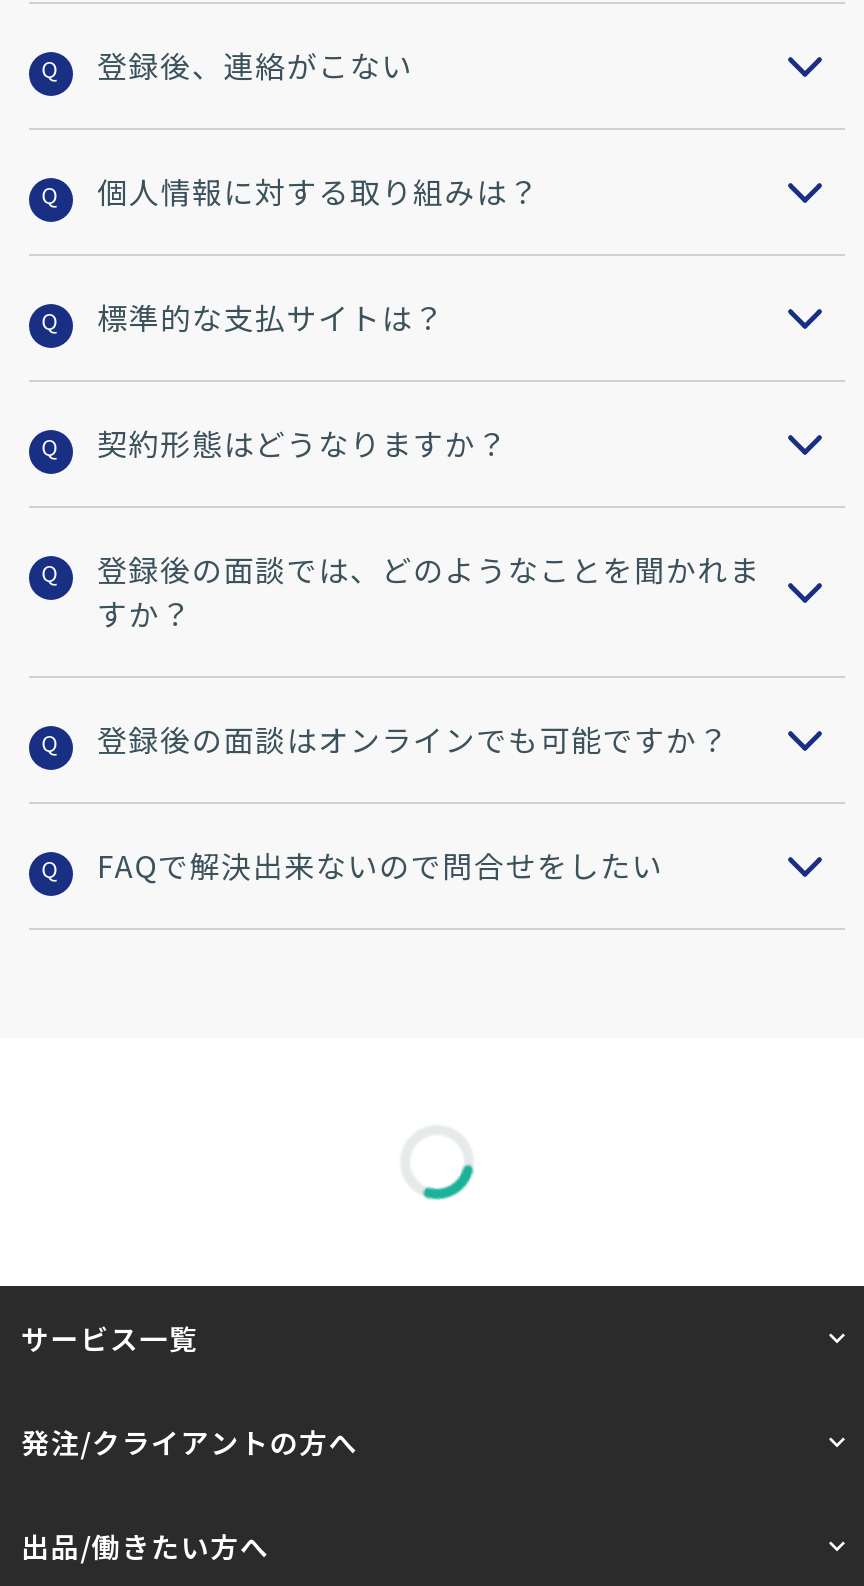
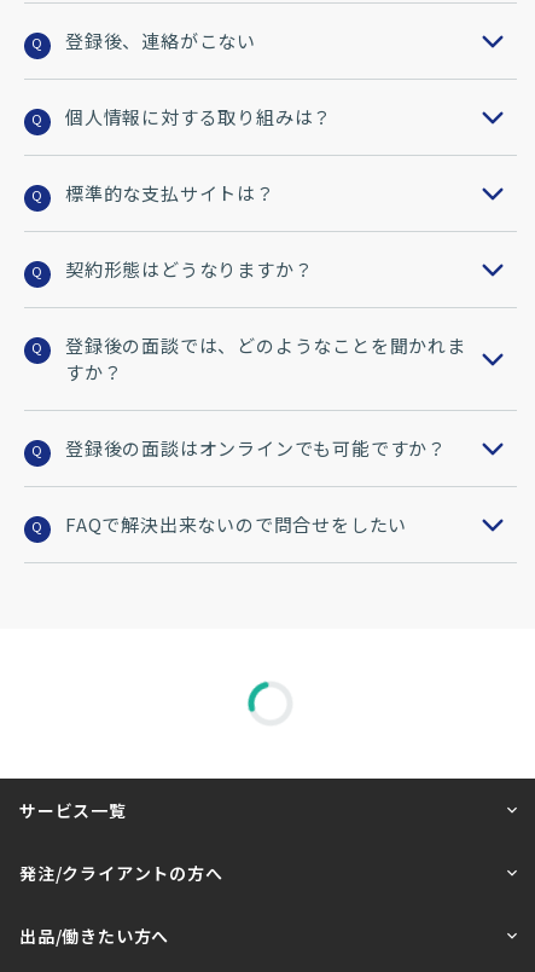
[401,1126,475,1202] [image] -> [246,681,292,727] [image]

